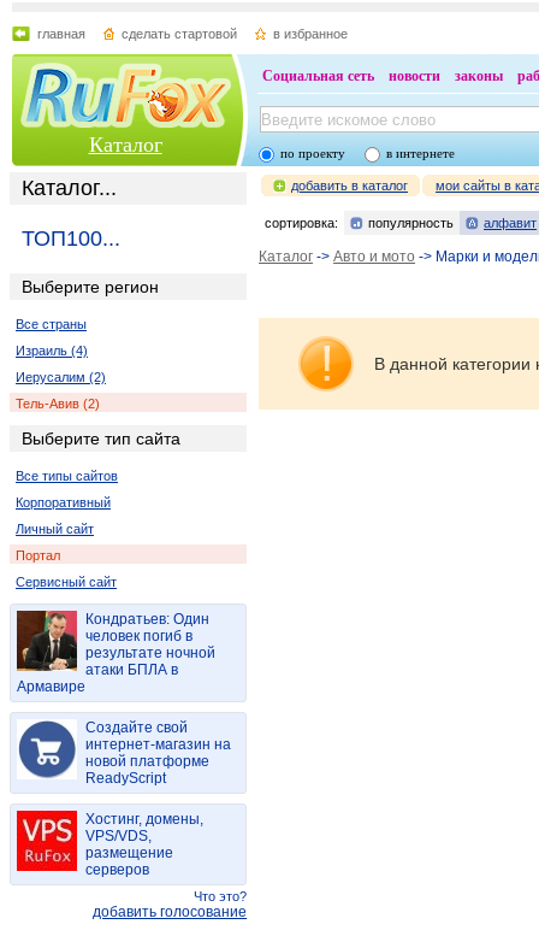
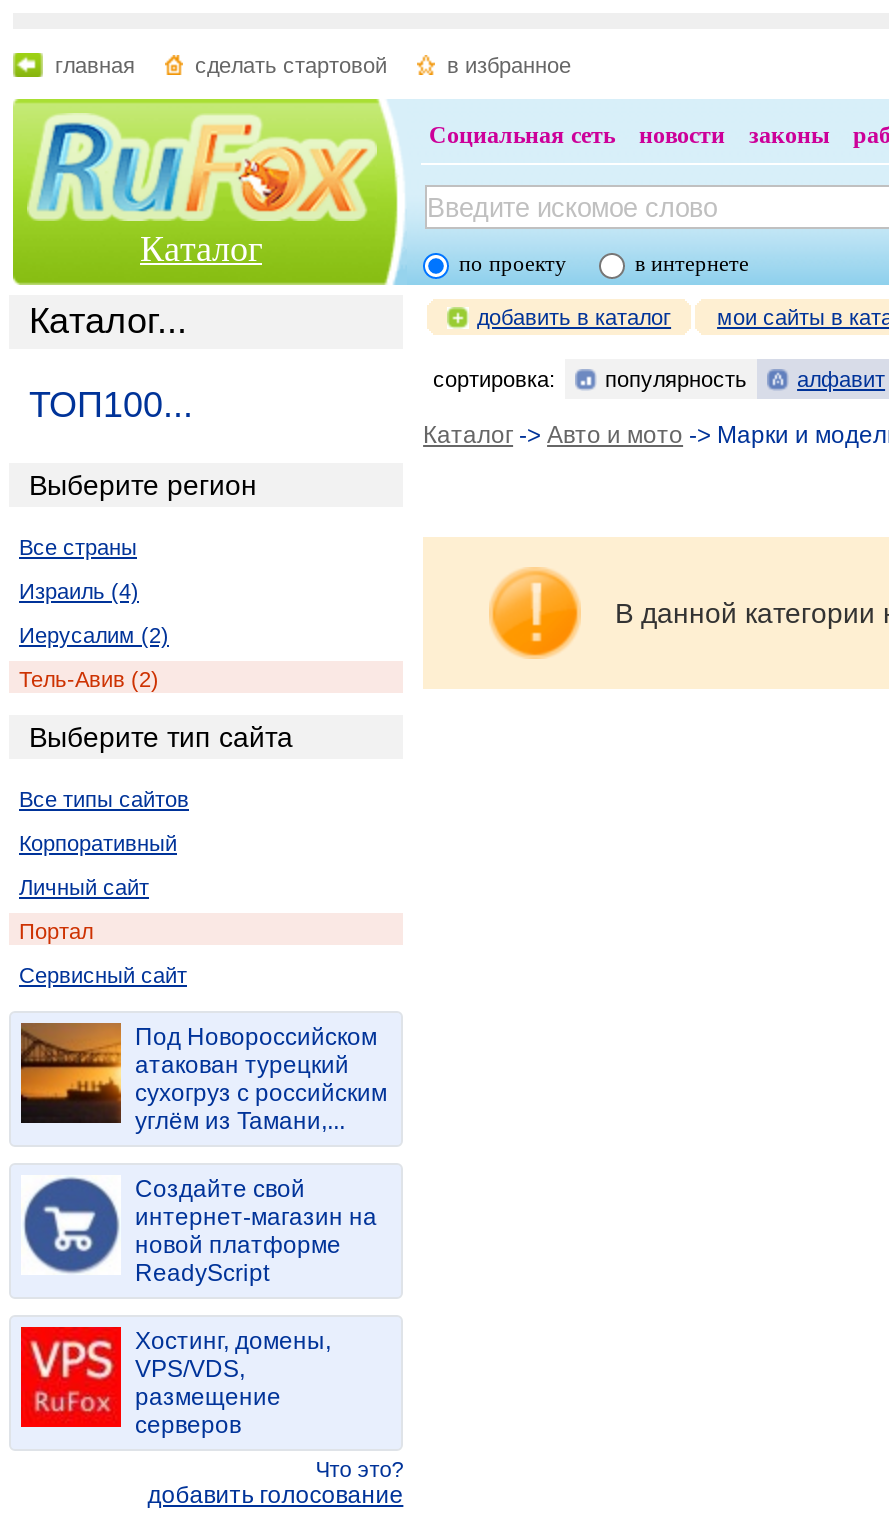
[17,611,215,695] [image] | Кондратьев: Один | человек погиб в | результате ночной | атаки БПЛА в | Армавире -> [19,1023,387,1135] [image] | Под Новороссийском | атакован турецкий | сухогруз с российским | углём из Тамани,...

